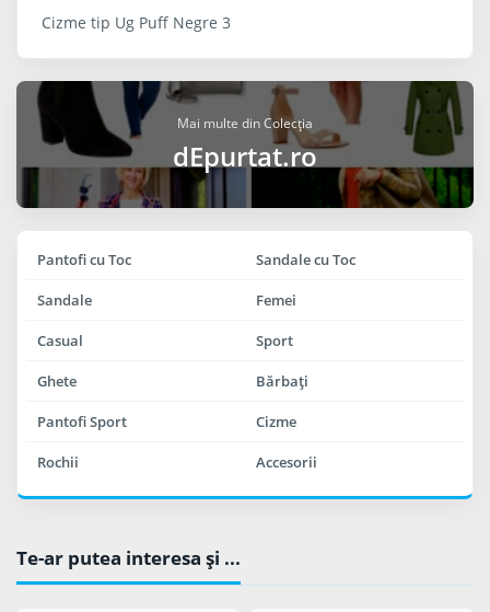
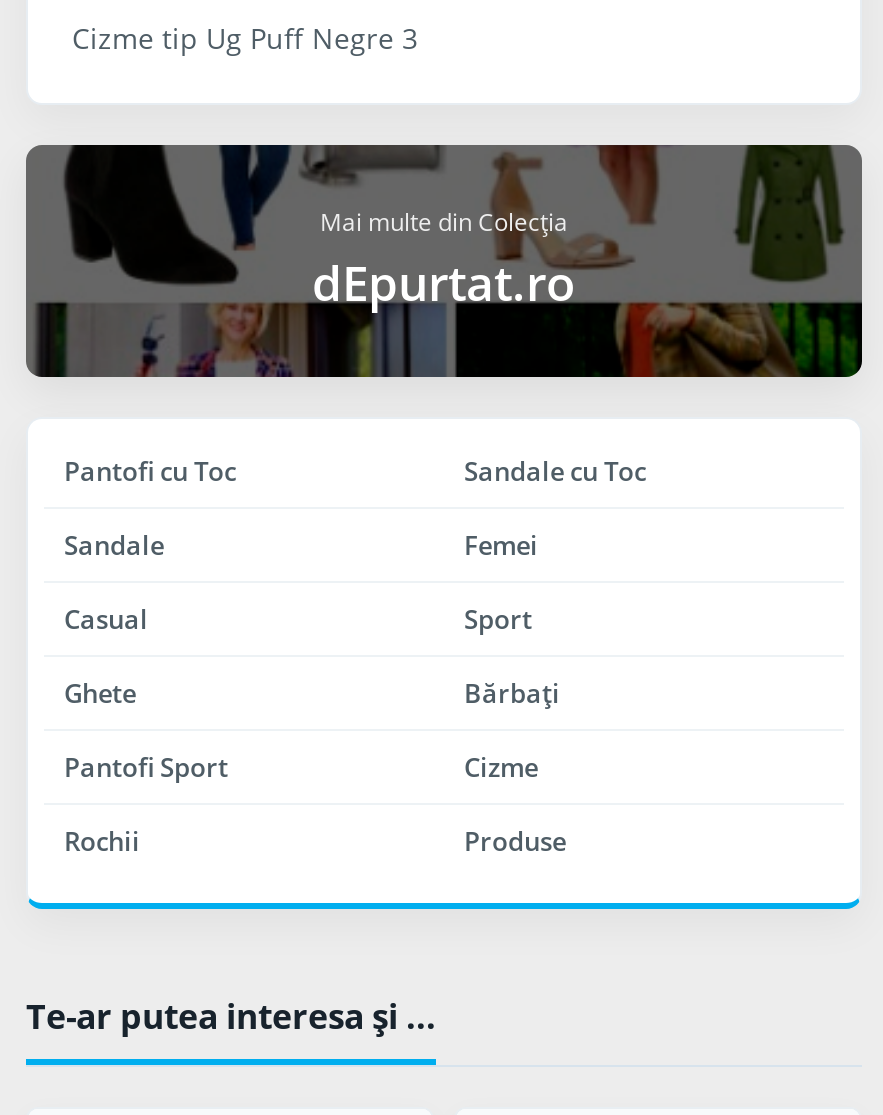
[256,452,317,472] Accesorii -> [464,822,566,858] Produse

